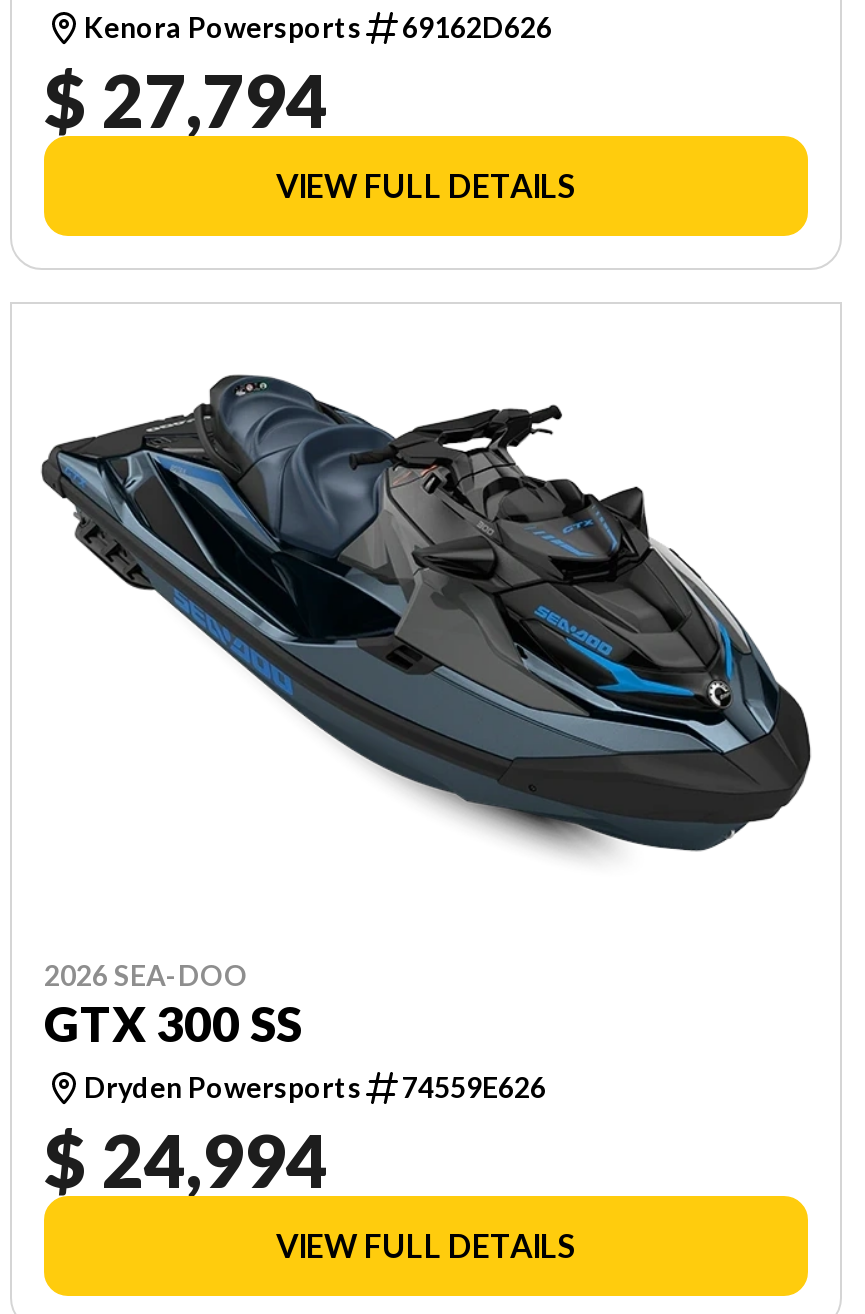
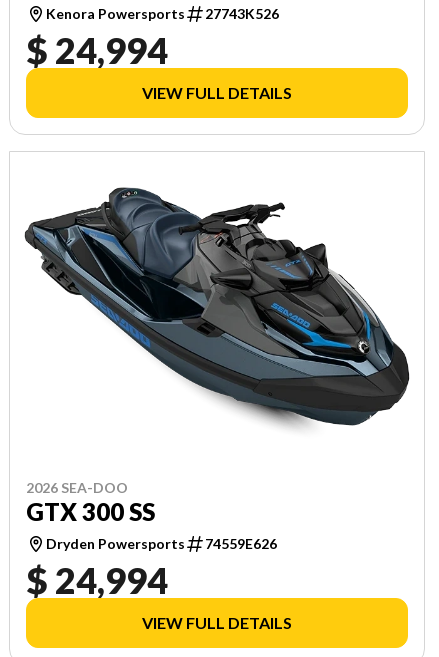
[44,10,552,144] 69162D626 | $ 27,794 -> [26,5,279,72] 27743K526 | $ 24,994

